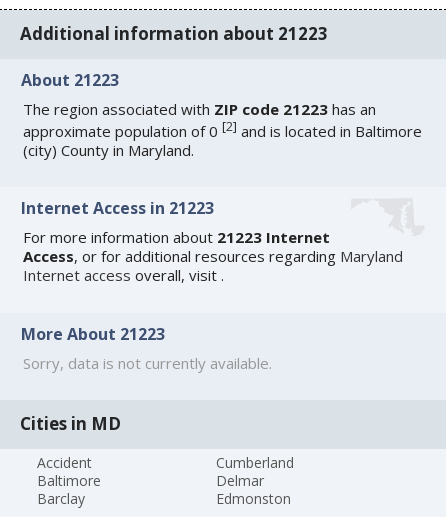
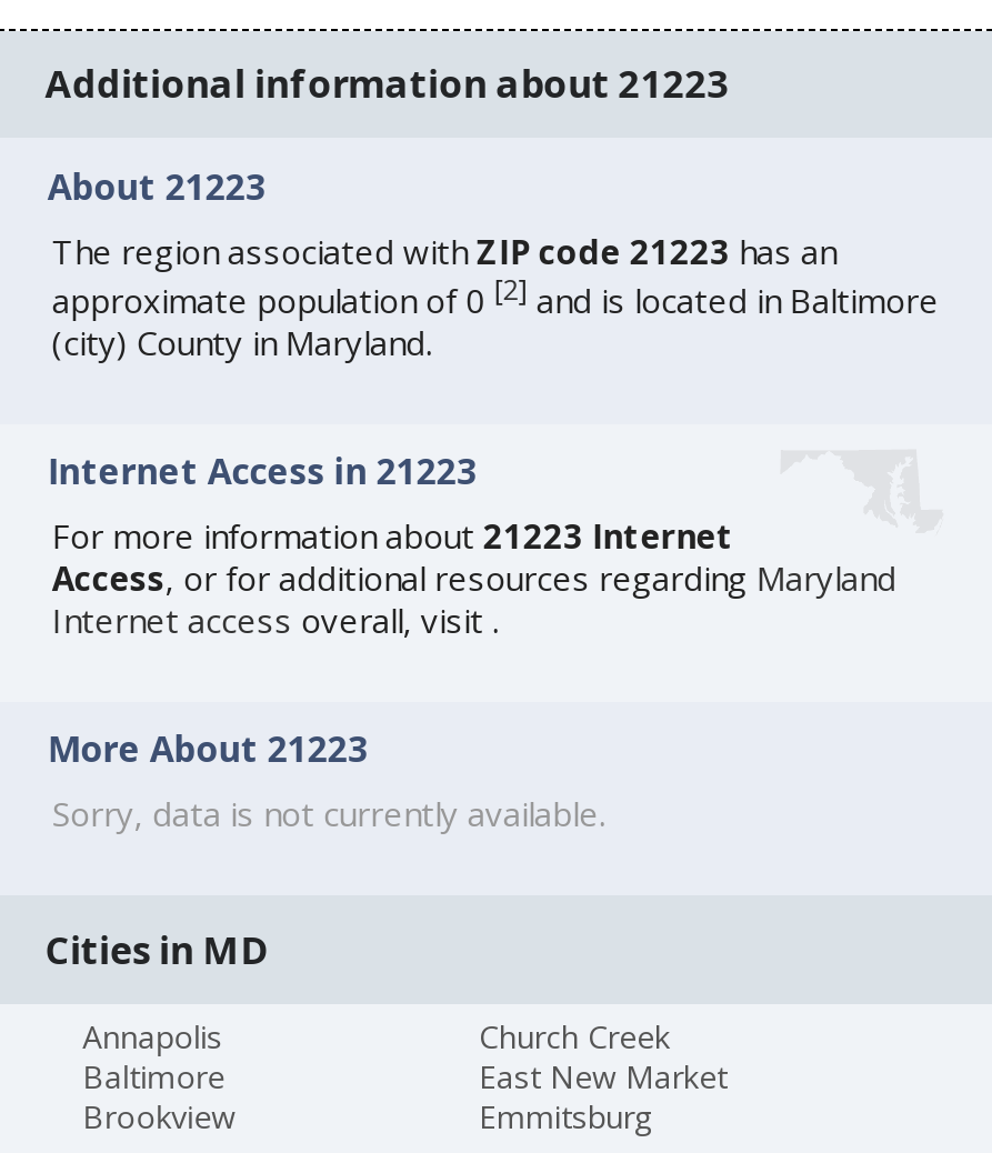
[37,453,92,472] Accident -> [82,1015,222,1057] Annapolis
[215,453,293,508] Cumberland | Delmar | Edmonston -> [479,1015,728,1137] Church Creek | East New Market | Emmitsburg
[37,489,85,508] Barclay -> [82,1095,236,1137] Brookview

